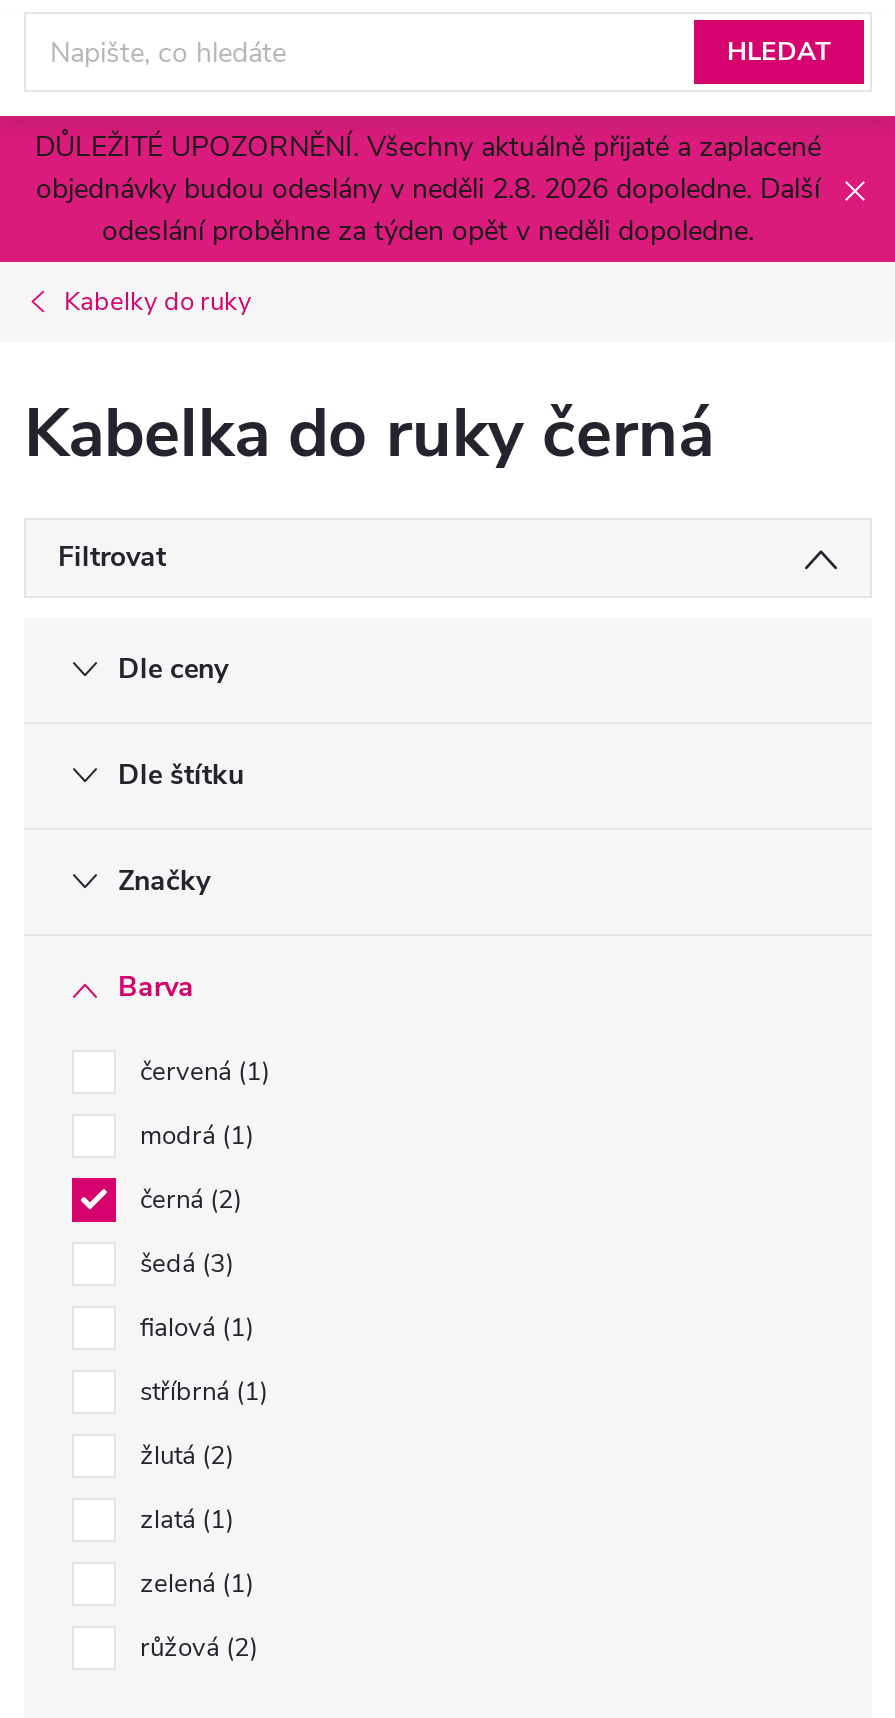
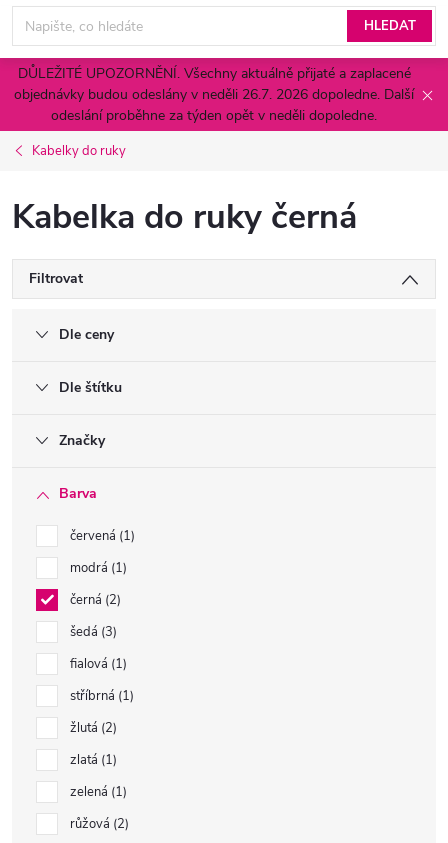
[36,170,820,208] objednávky budou odeslány v neděli 2.8. 2026 dopoledne. Další -> [14,85,414,104] objednávky budou odeslány v neděli 26.7. 2026 dopoledne. Další

